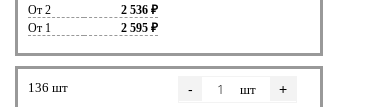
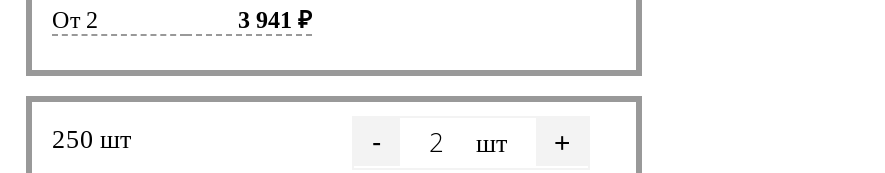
[28,2,158,34] 2 536 ₽ | От 1 | 2 595 ₽ -> [238,5,312,33] 3 941 ₽
[28,79,68,94] 136 шт -> [52,123,132,153] 250 шт

